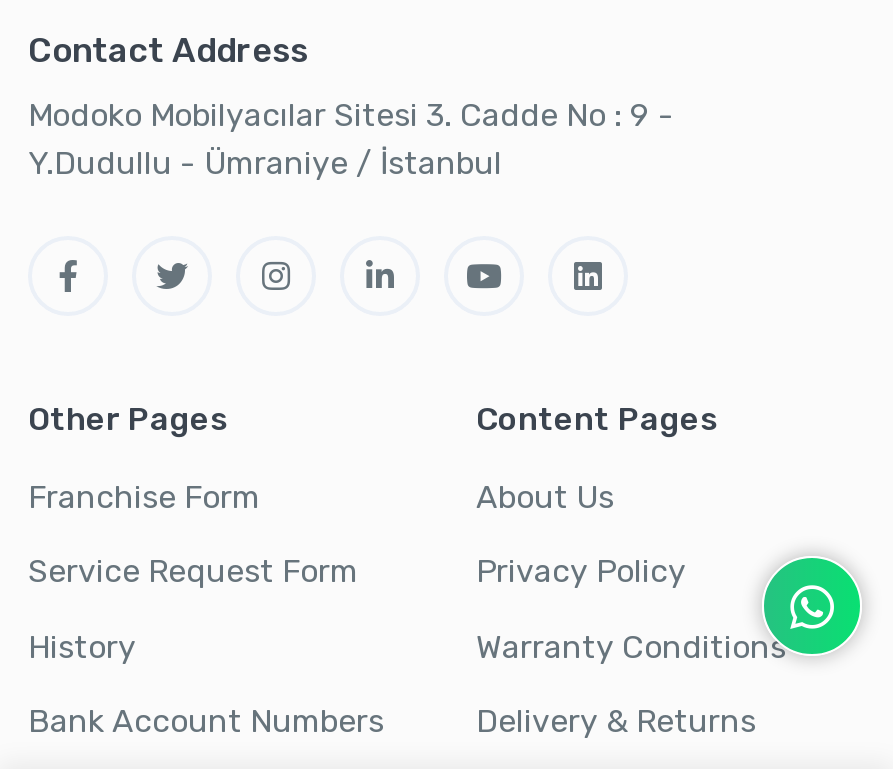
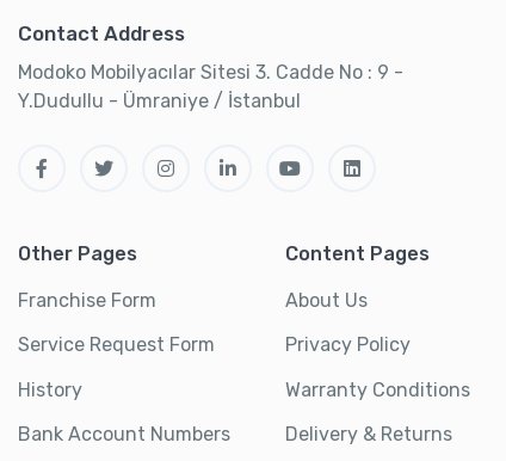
[754,548,870,664] [image] -> none

